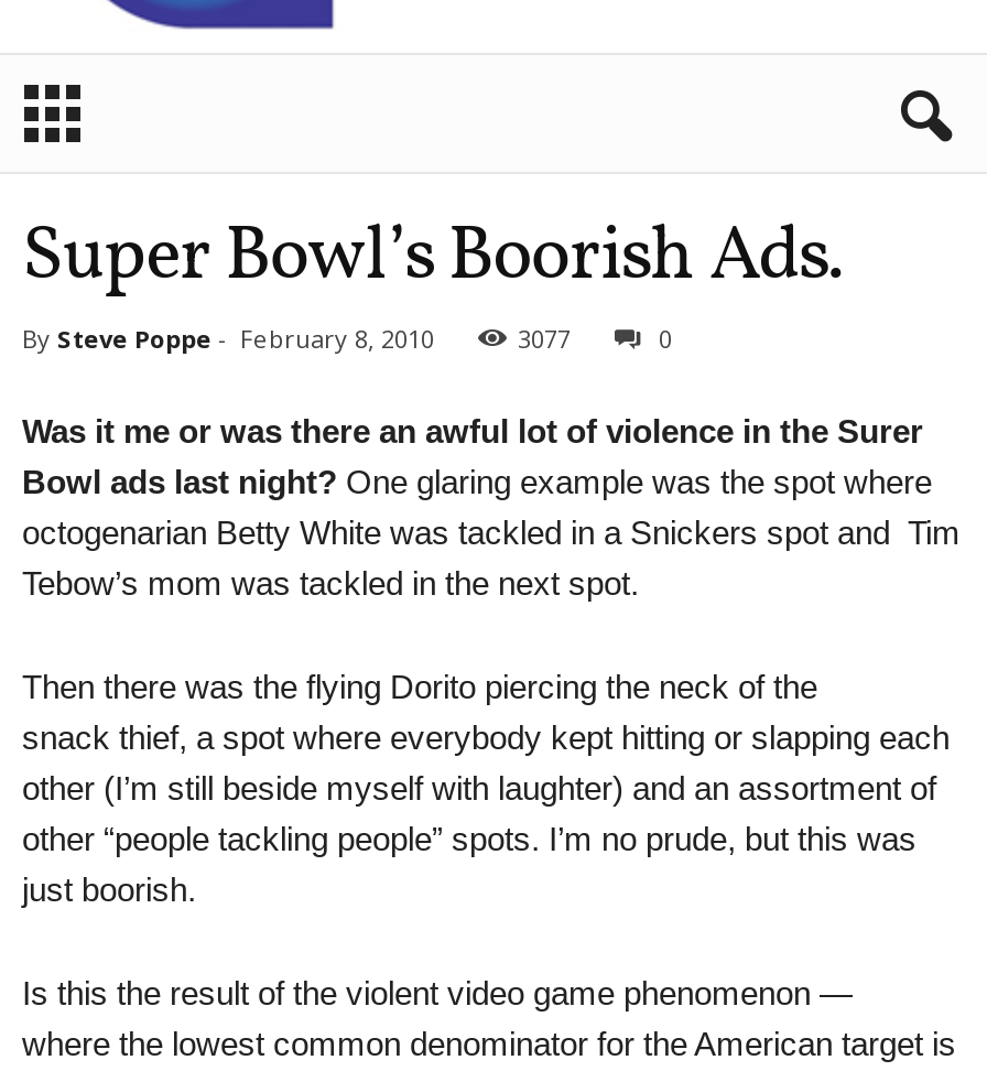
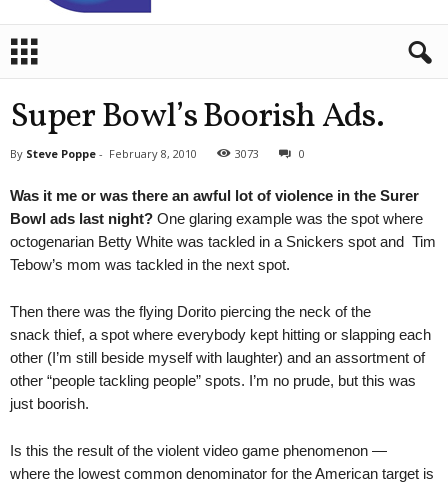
[518,322,571,355] 3077 -> [235,146,259,161] 3073

